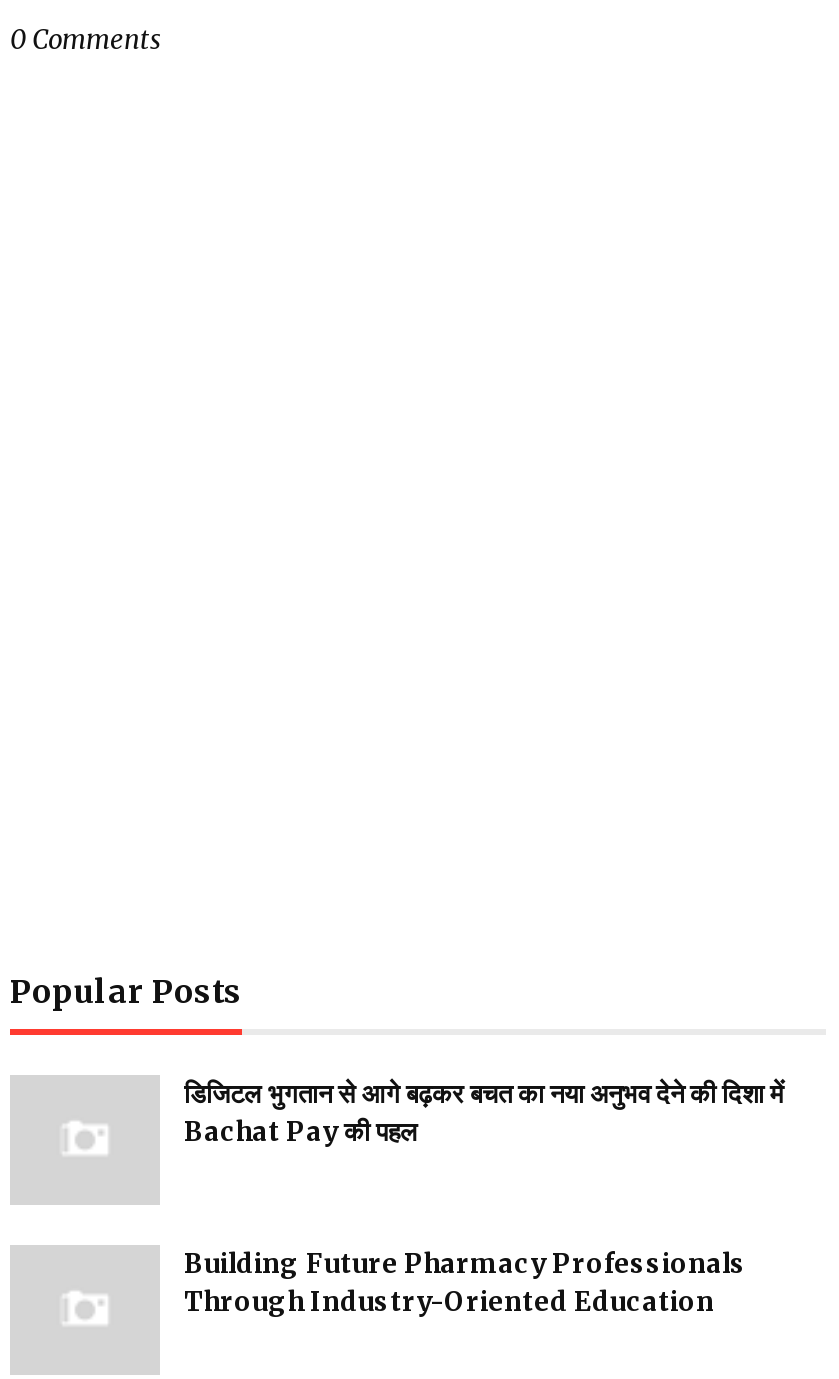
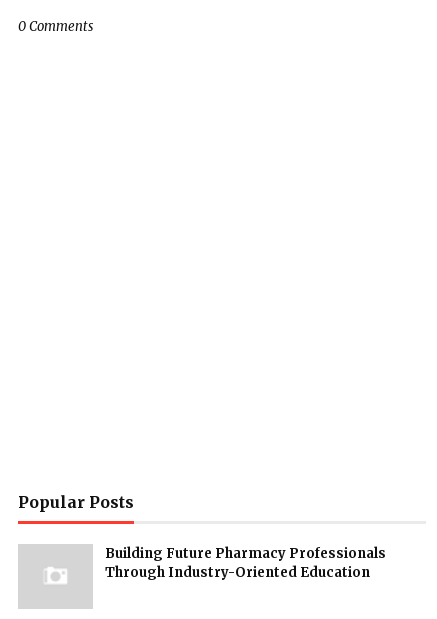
[184,1077,784,1149] डिजिटल भुगतान से आगे बढ़कर बचत का नया अनुभव देने की दिशा में | Bachat Pay की पहल -> none

